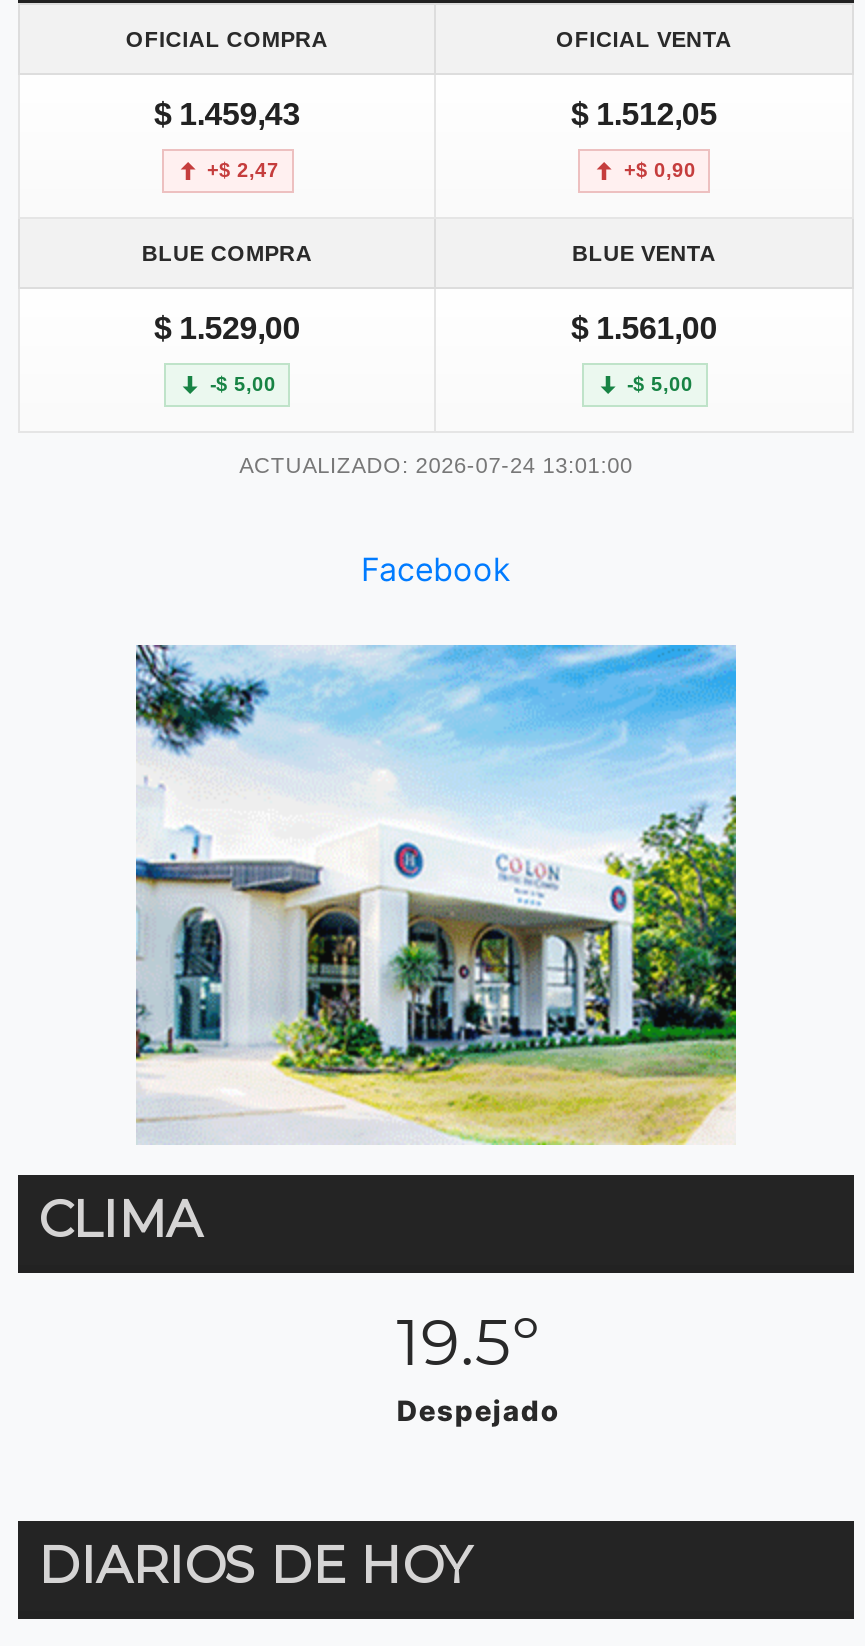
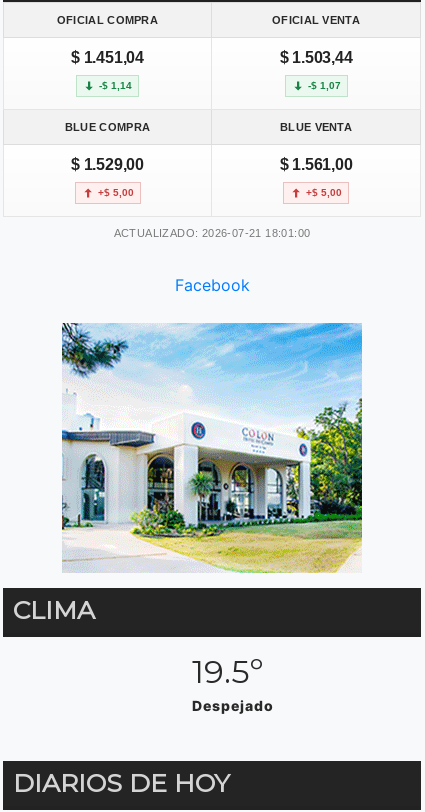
[154,97,300,131] $ 1.459,43 -> [71,49,144,66] $ 1.451,04
[571,97,717,131] $ 1.512,05 -> [279,49,352,66] $ 1.503,44
[207,159,279,181] +$ 2,47 -> [99,80,132,91] -$ 1,14
[624,159,696,181] +$ 0,90 -> [307,80,340,91] -$ 1,07
[210,373,276,395] -$ 5,00 -> [97,187,133,198] +$ 5,00
[627,373,693,395] -$ 5,00 -> [306,187,342,198] +$ 5,00
[239,453,633,477] ACTUALIZADO: 2026-07-24 13:01:00 -> [114,227,310,239] ACTUALIZADO: 2026-07-21 18:01:00

